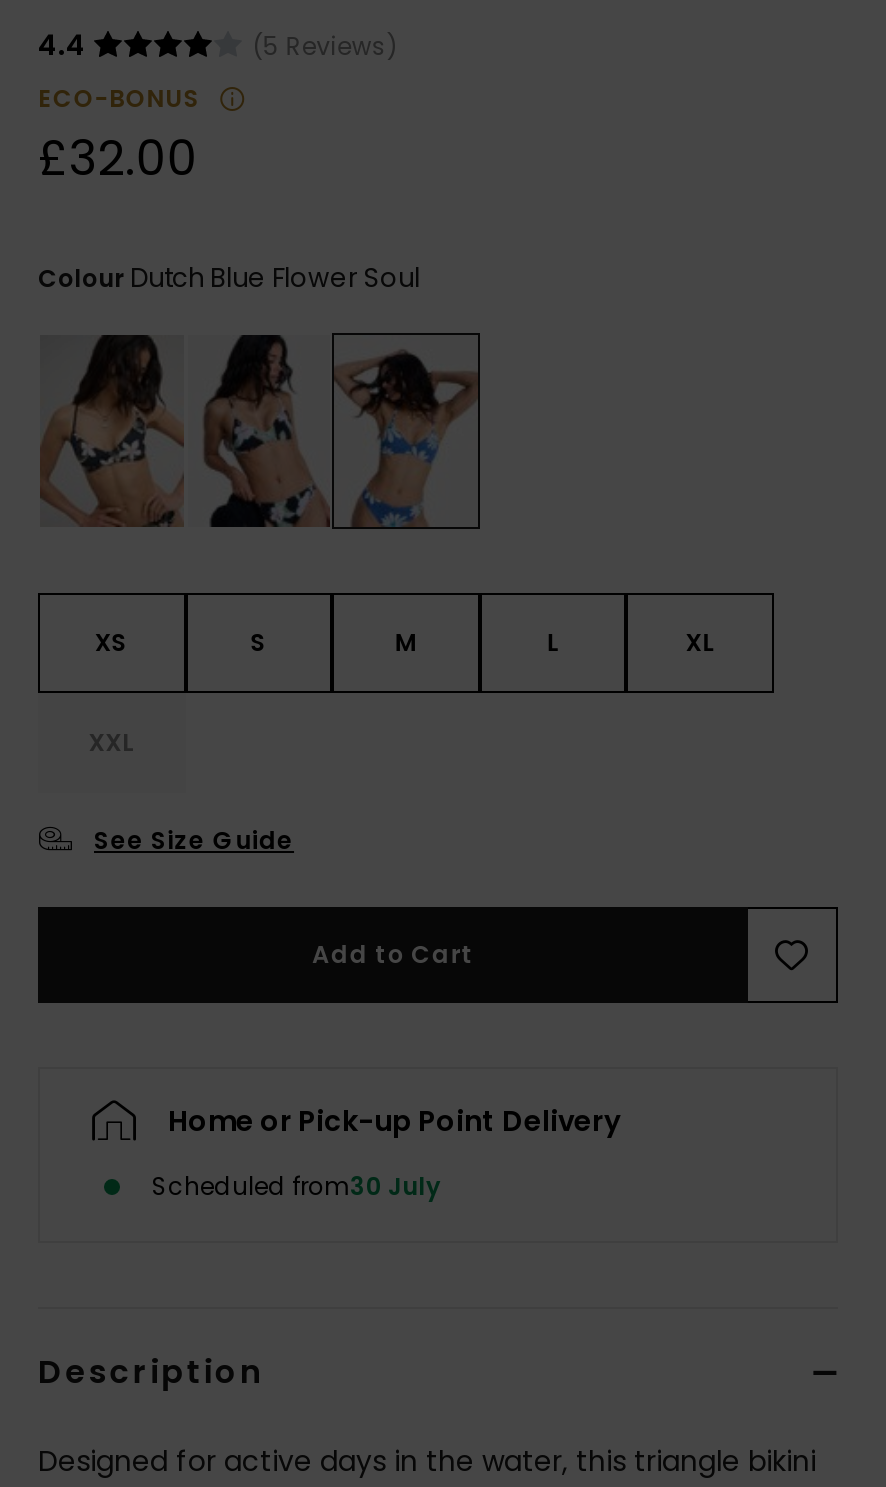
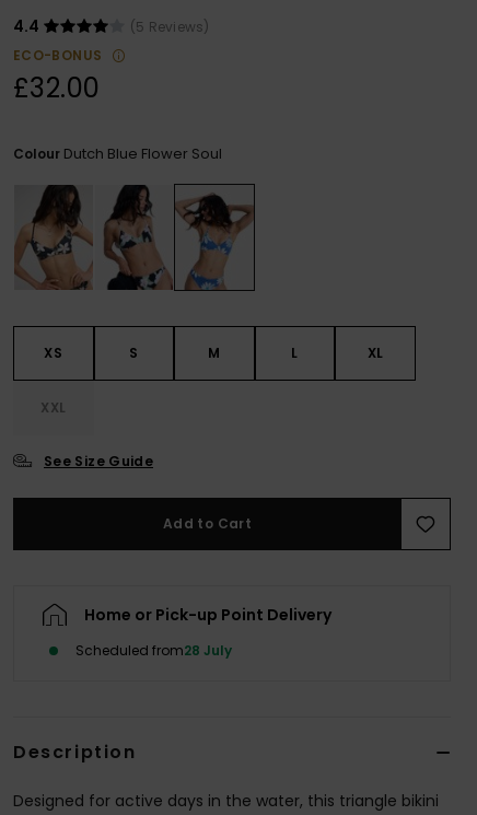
[152,1169,440,1203] Scheduled from30 July -> [75,641,232,660] Scheduled from28 July

